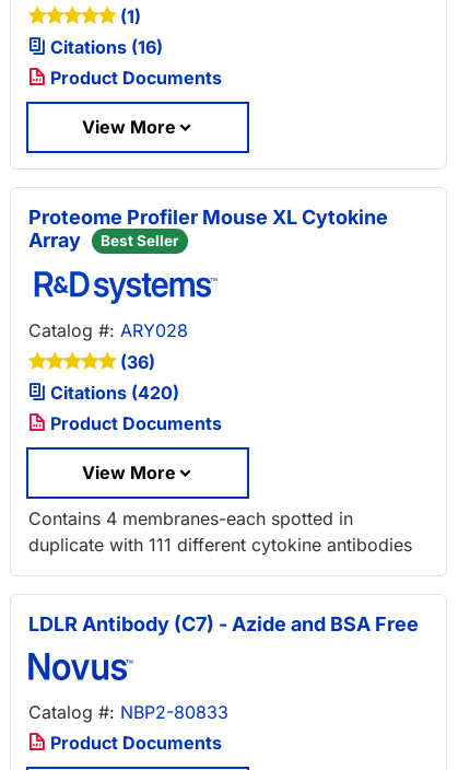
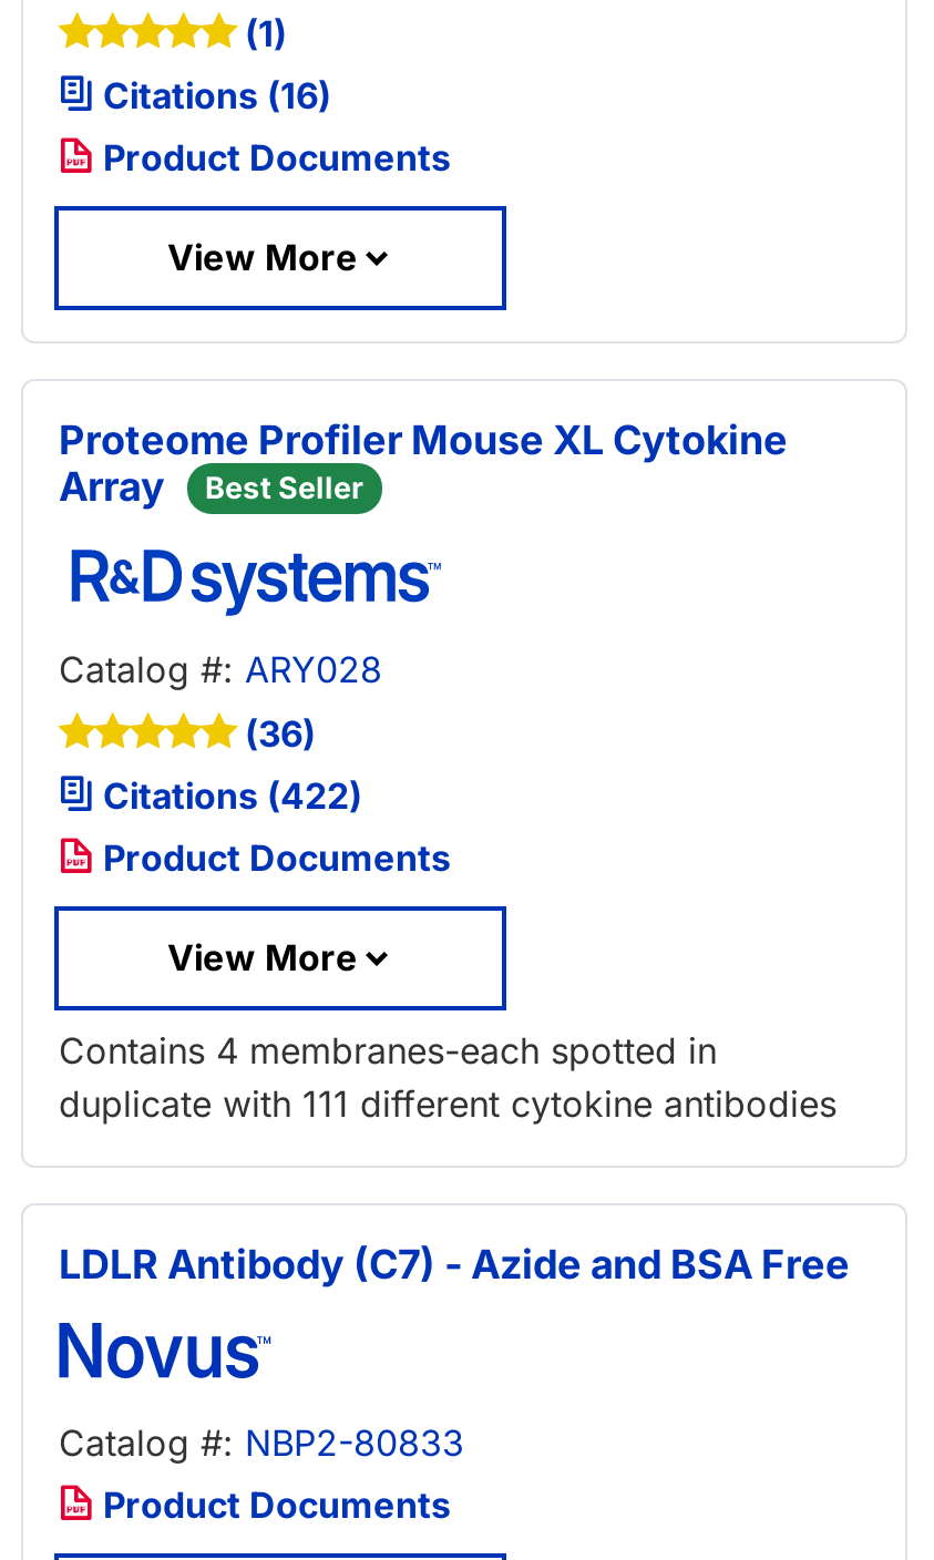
[46,381,179,403] Citations (420) -> [94,773,362,817] Citations (422)

